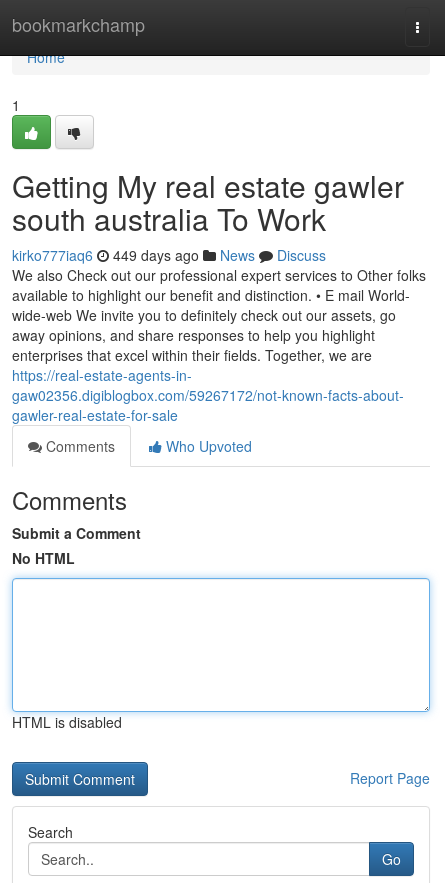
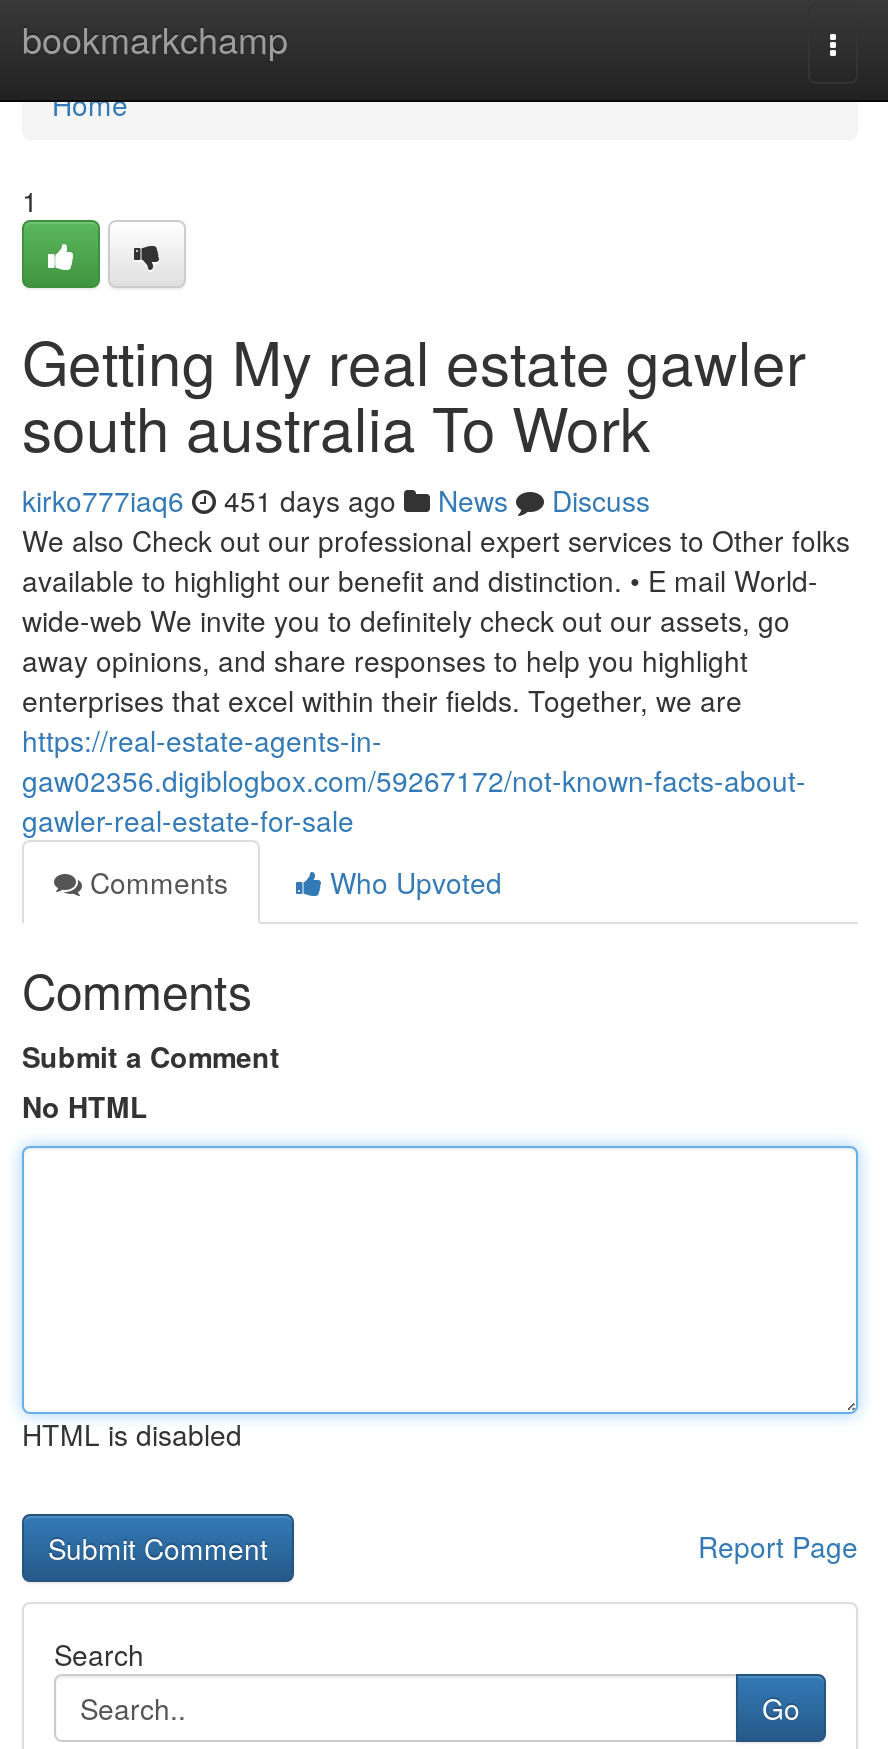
[12,245,326,265] kirko777iaq6 449 days ago News Discuss -> [22,480,650,520] kirko777iaq6 451 days ago News Discuss

